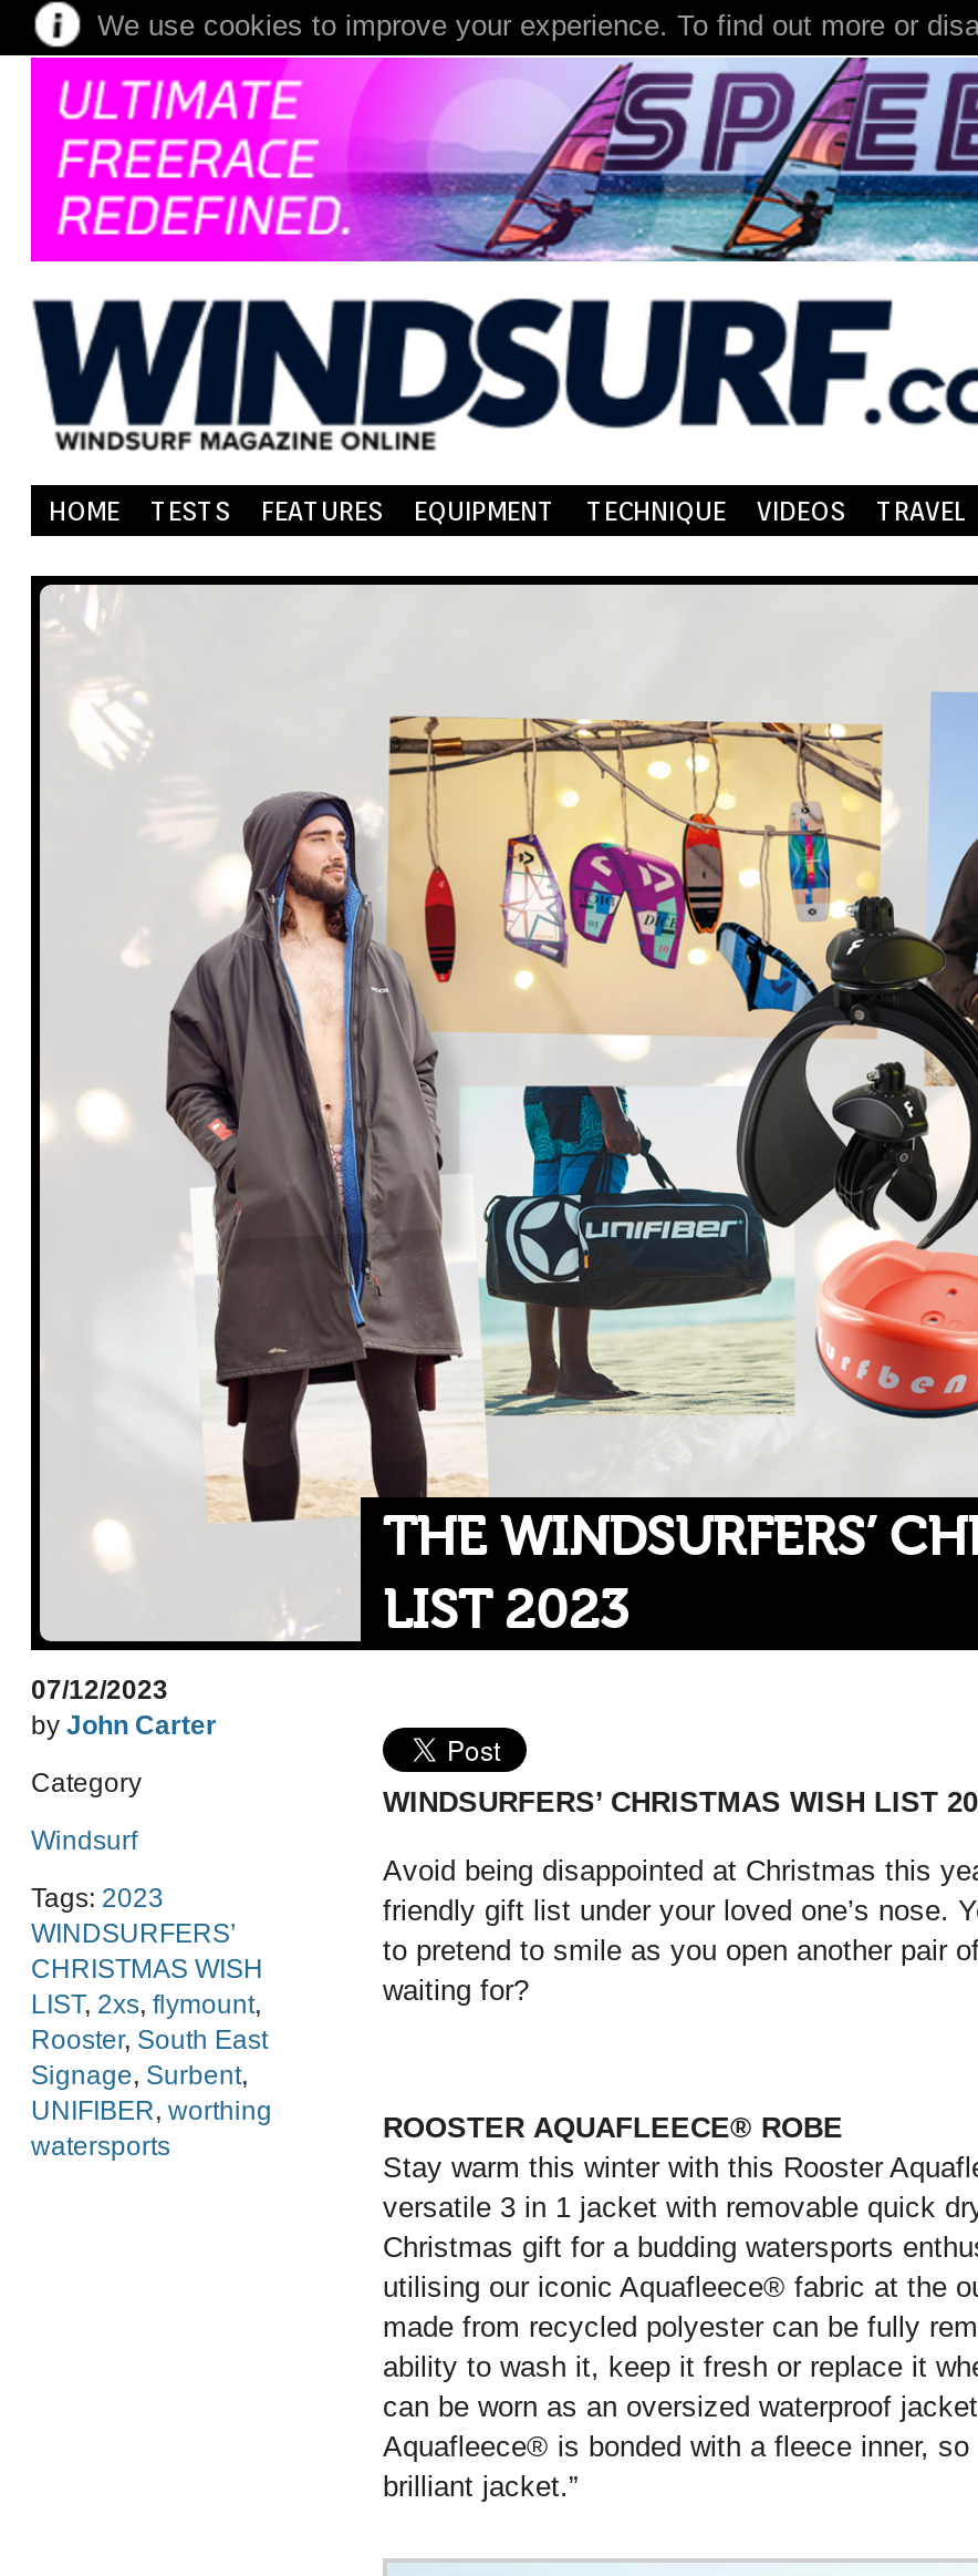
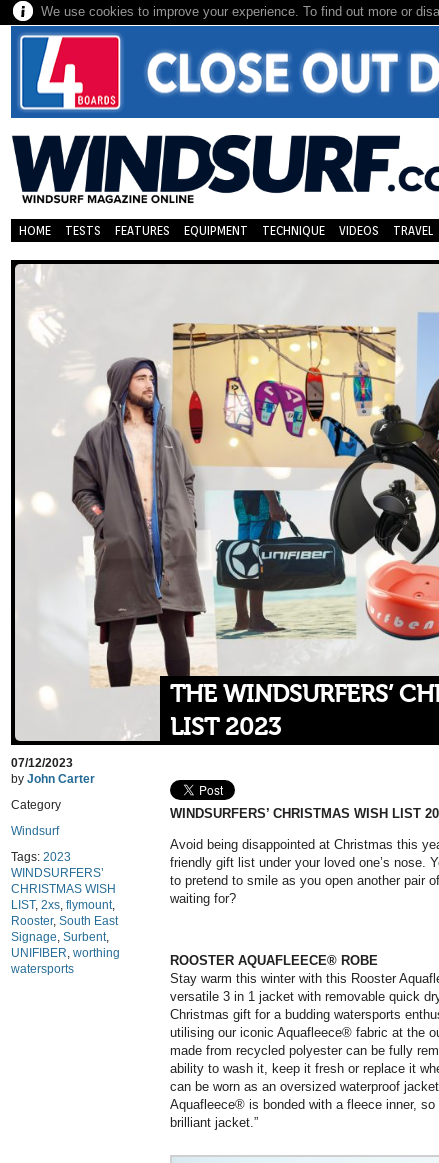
[29,55,971,264] [image] -> [10,25,436,119] [image]

